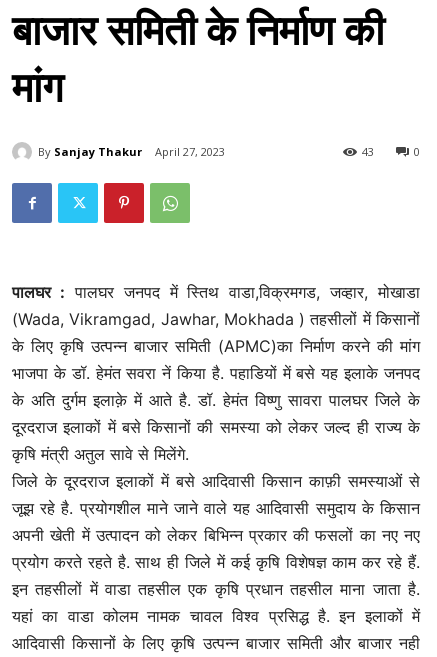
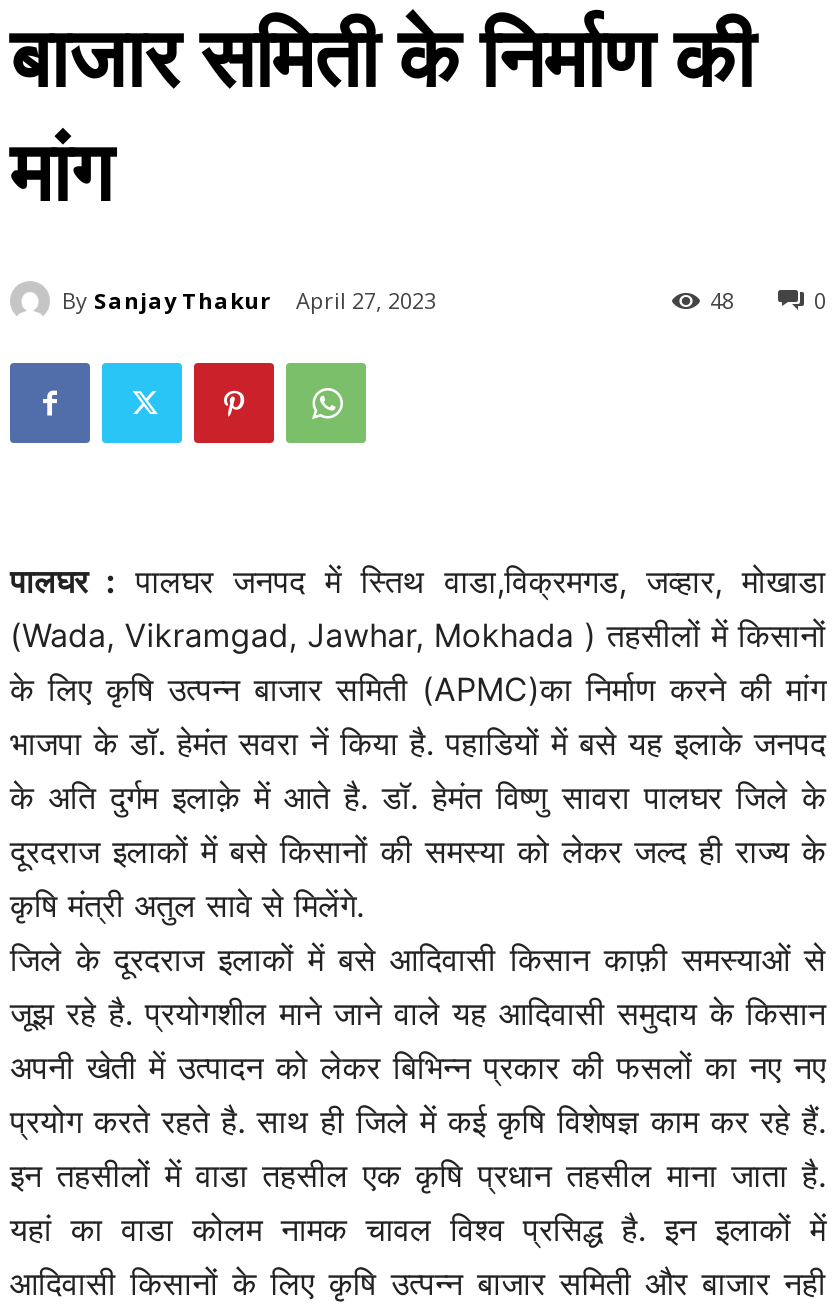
[362,144,374,159] 43 -> [710,286,734,316] 48

